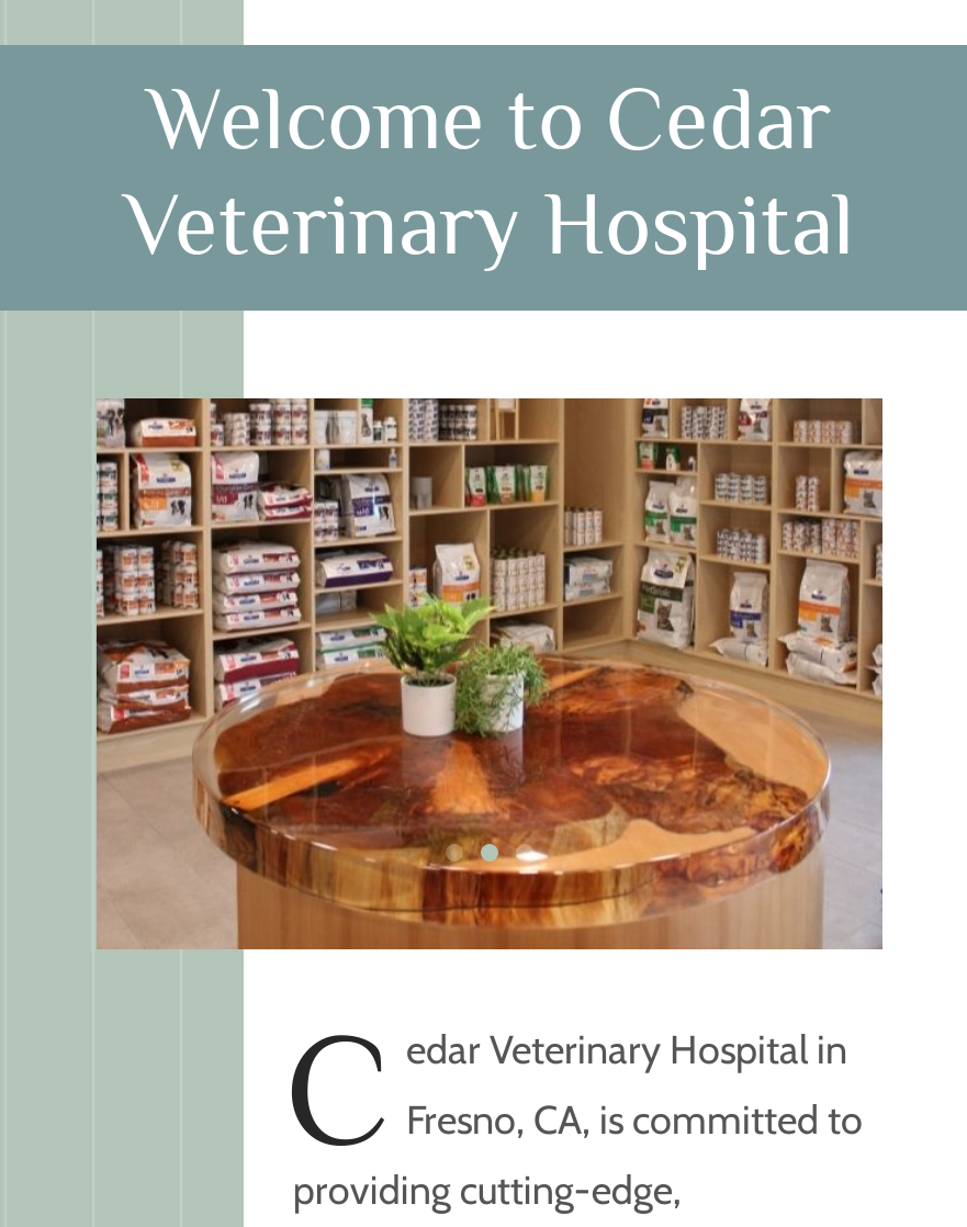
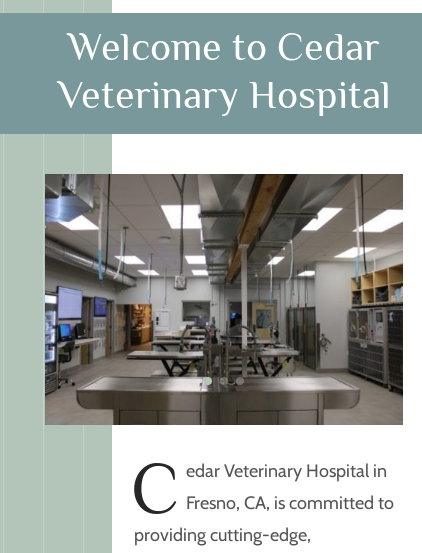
[94,396,885,952] [image] -> [44,173,404,426] [image]

